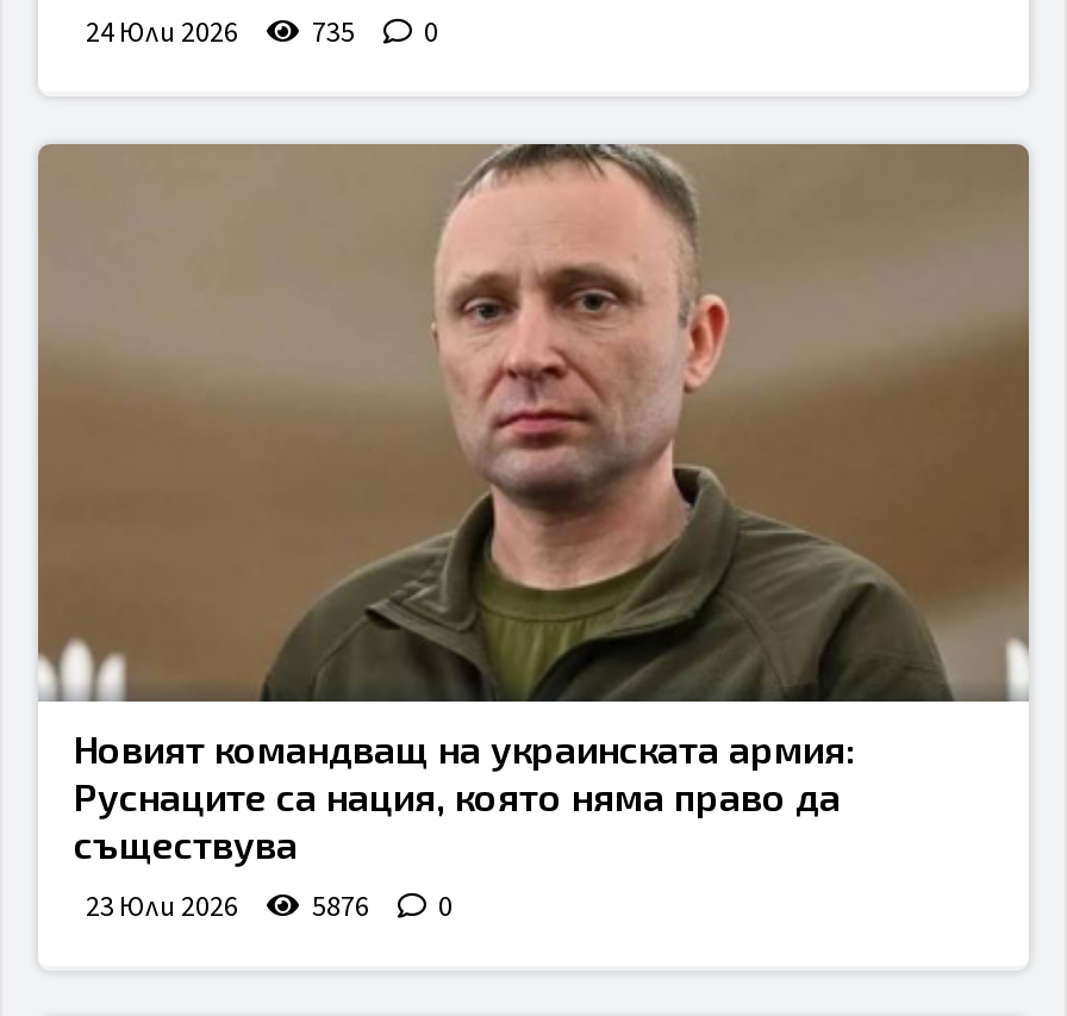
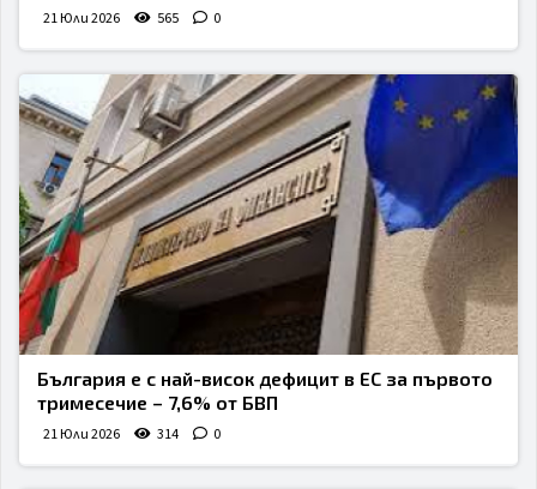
[86,13,355,53] 24 Юли 2026 | 735 -> [43,8,179,29] 21 Юли 2026 | 565
[36,142,1031,866] [image] | Новият командващ на украинската армия: | Руснаците са нация, която няма право да | съществува -> [18,73,519,413] [image] | България е с най-висок дефицит в ЕС за първото | тримесечие – 7,6% от БВП
[86,887,369,928] 23 Юли 2026 | 5876 -> [43,424,179,445] 21 Юли 2026 | 314

